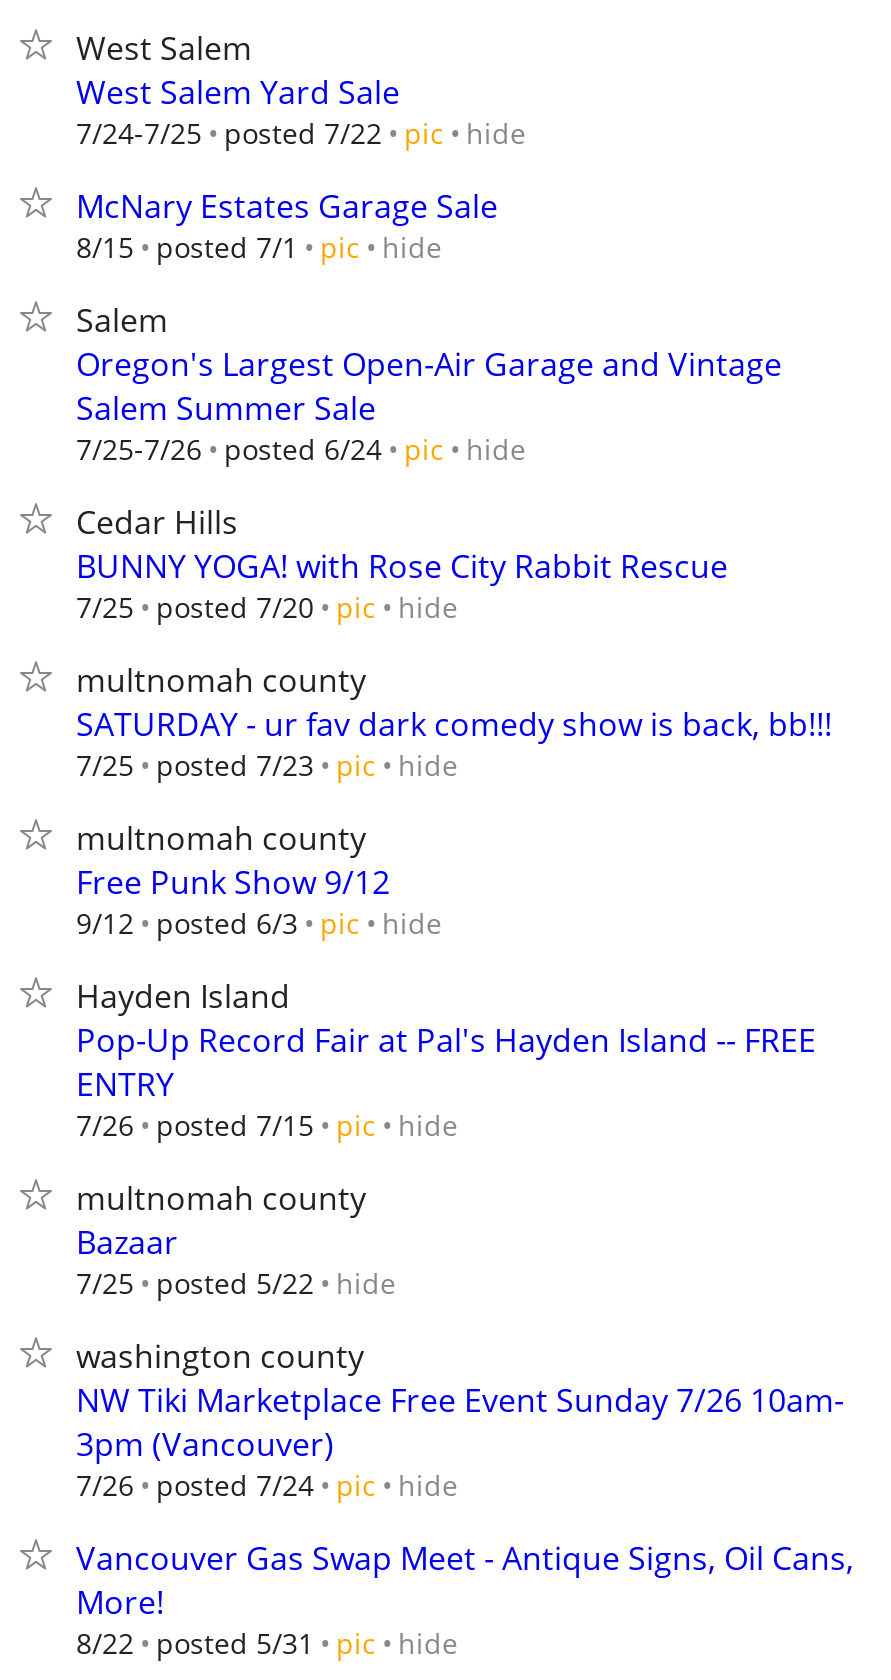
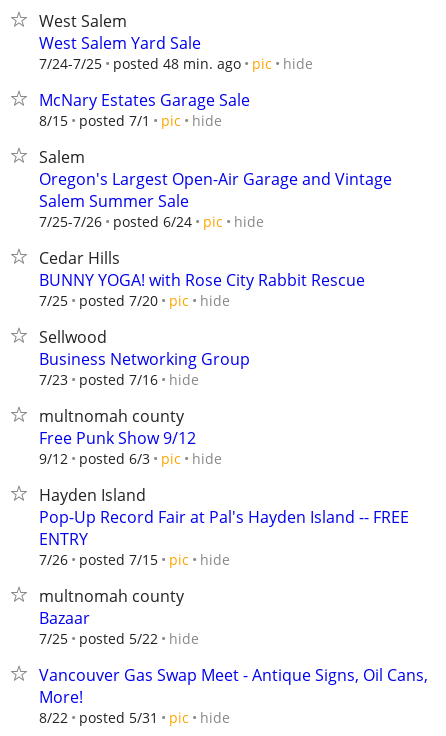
[76,113,526,152] 7/24-7/25 posted 7/22 pic hide -> [39,53,313,73] 7/24-7/25 posted 48 min. ago pic hide
[76,658,832,784] multnomah county | SATURDAY - ur fav dark comedy show is back, bb!!! | 7/25 posted 7/23 pic hide -> [39,326,250,389] Sellwood | Business Networking Group | 7/23 posted 7/16 hide
[76,1334,844,1504] washington county | NW Tiki Marketplace Free Event Sunday 7/26 10am- | 3pm (Vancouver) | 7/26 posted 7/24 pic hide -> none

